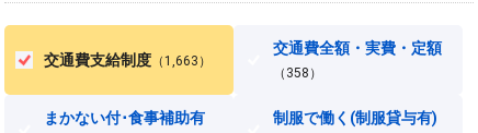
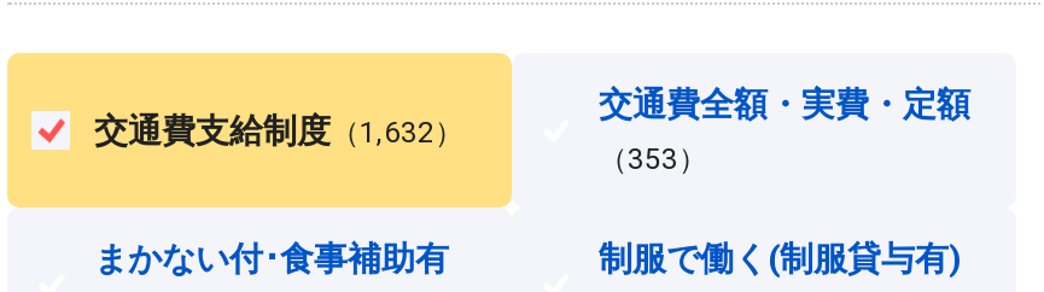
[44,51,212,69] 交通費支給制度（1,663） -> [94,111,463,150] 交通費支給制度（1,632）
[273,65,322,81] （358） -> [599,142,707,176] （353）

